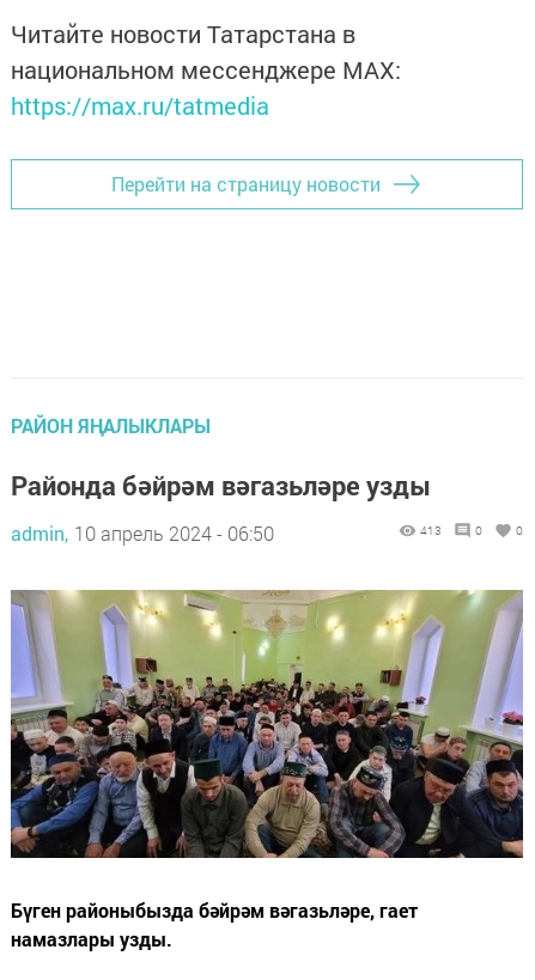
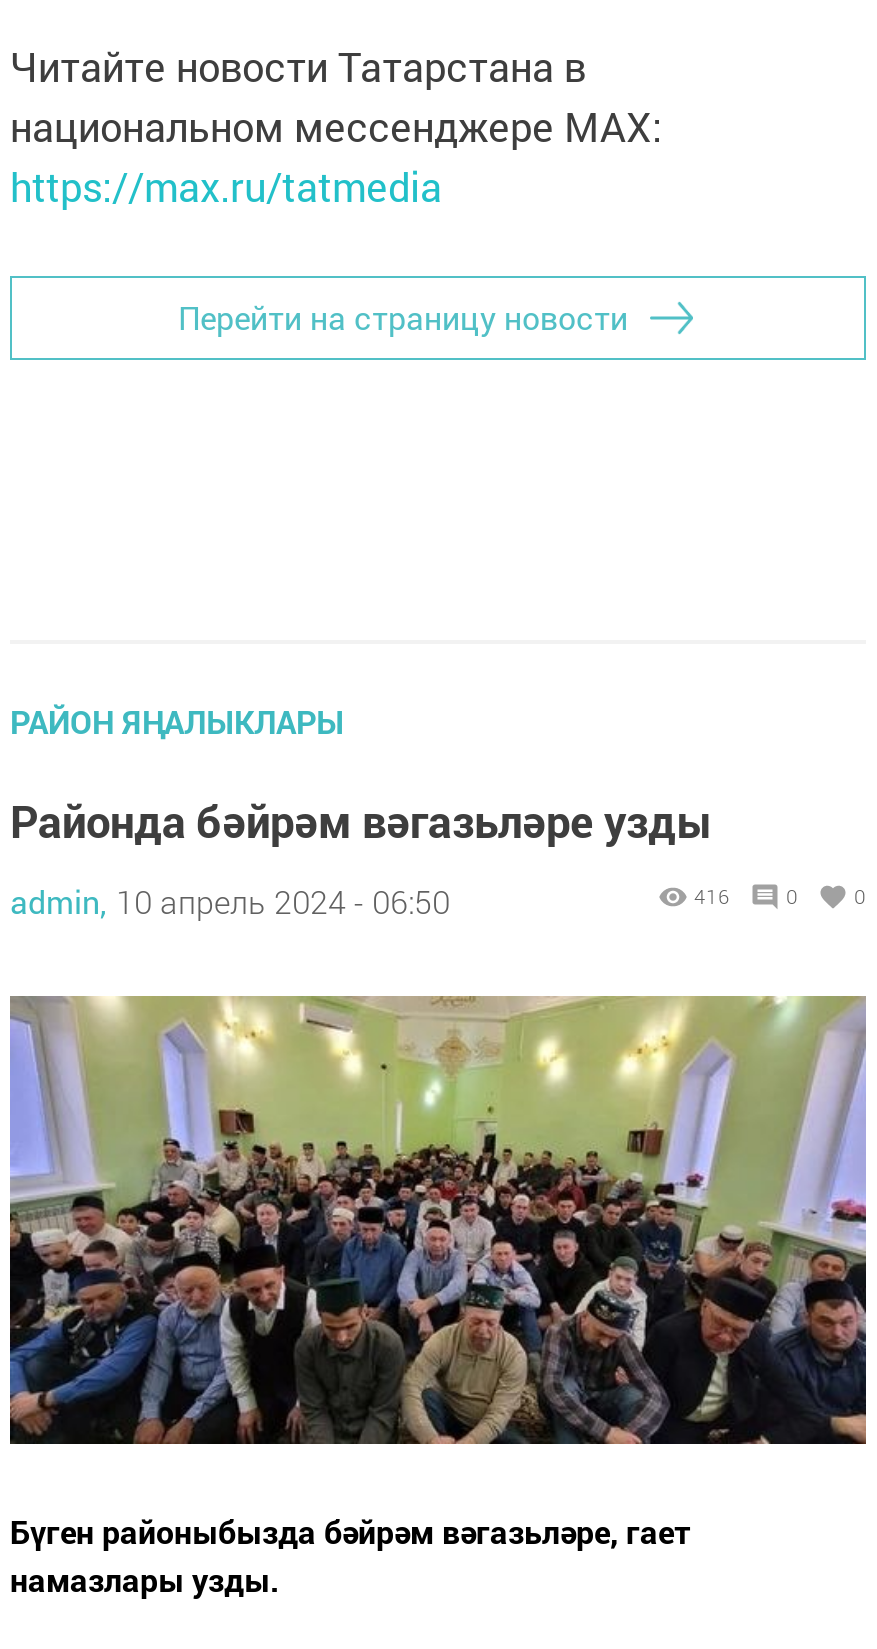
[420,523,442,538] 413 -> [694,884,730,910] 416

